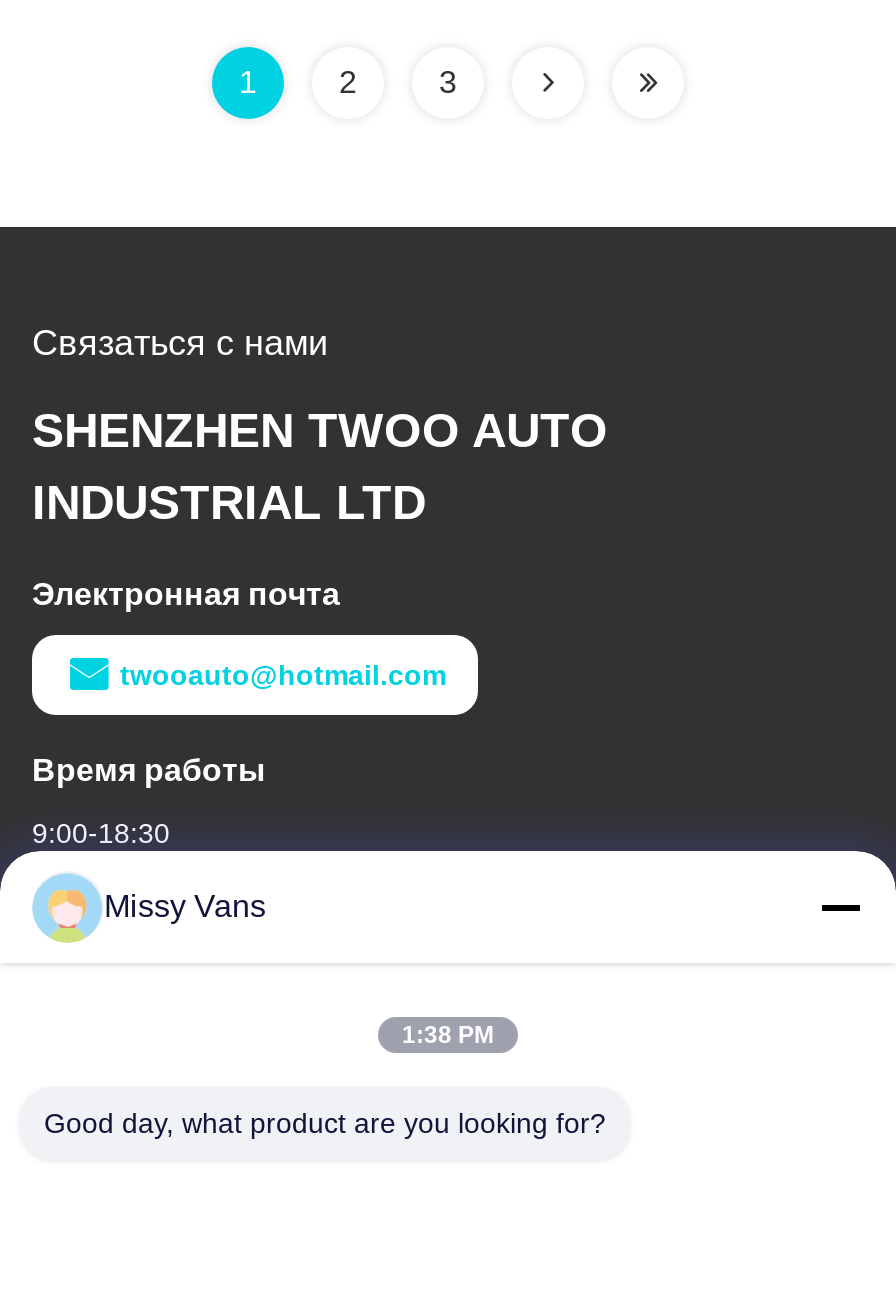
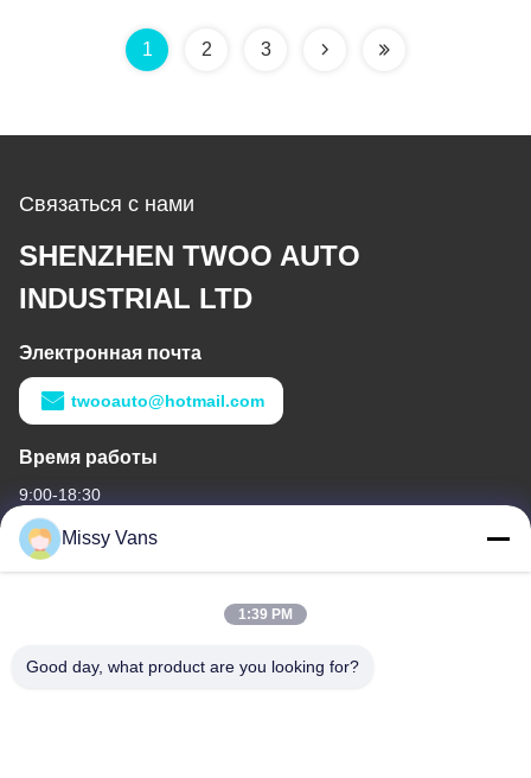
[402,1021,494,1049] 1:38 PM -> [238,606,293,623] 1:39 PM

